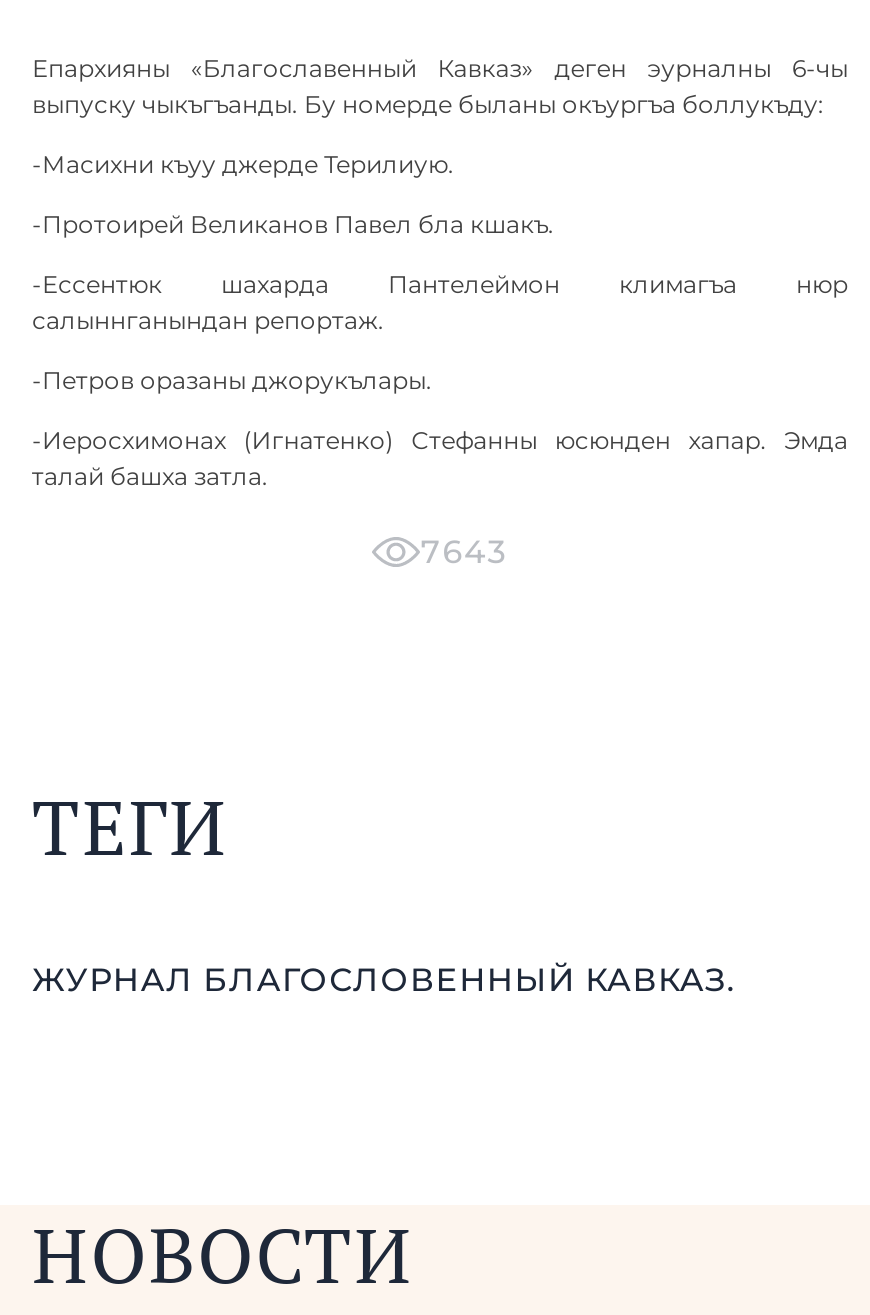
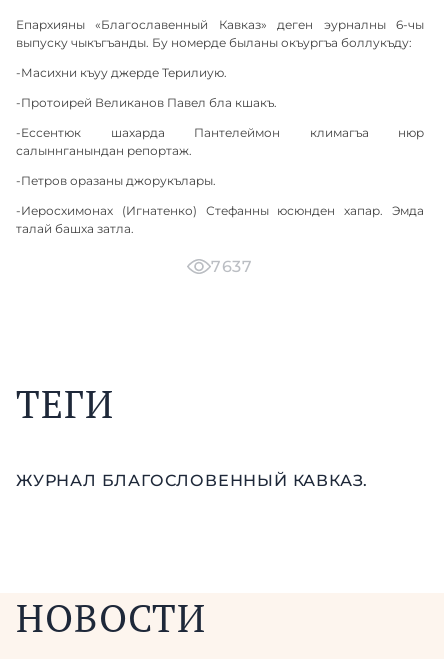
[421,533,507,571] 7643 -> [211,257,253,276] 7637

